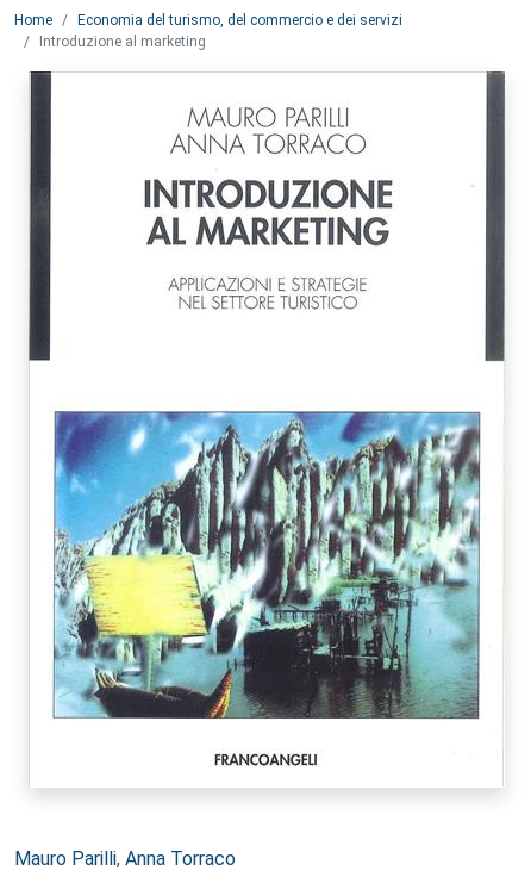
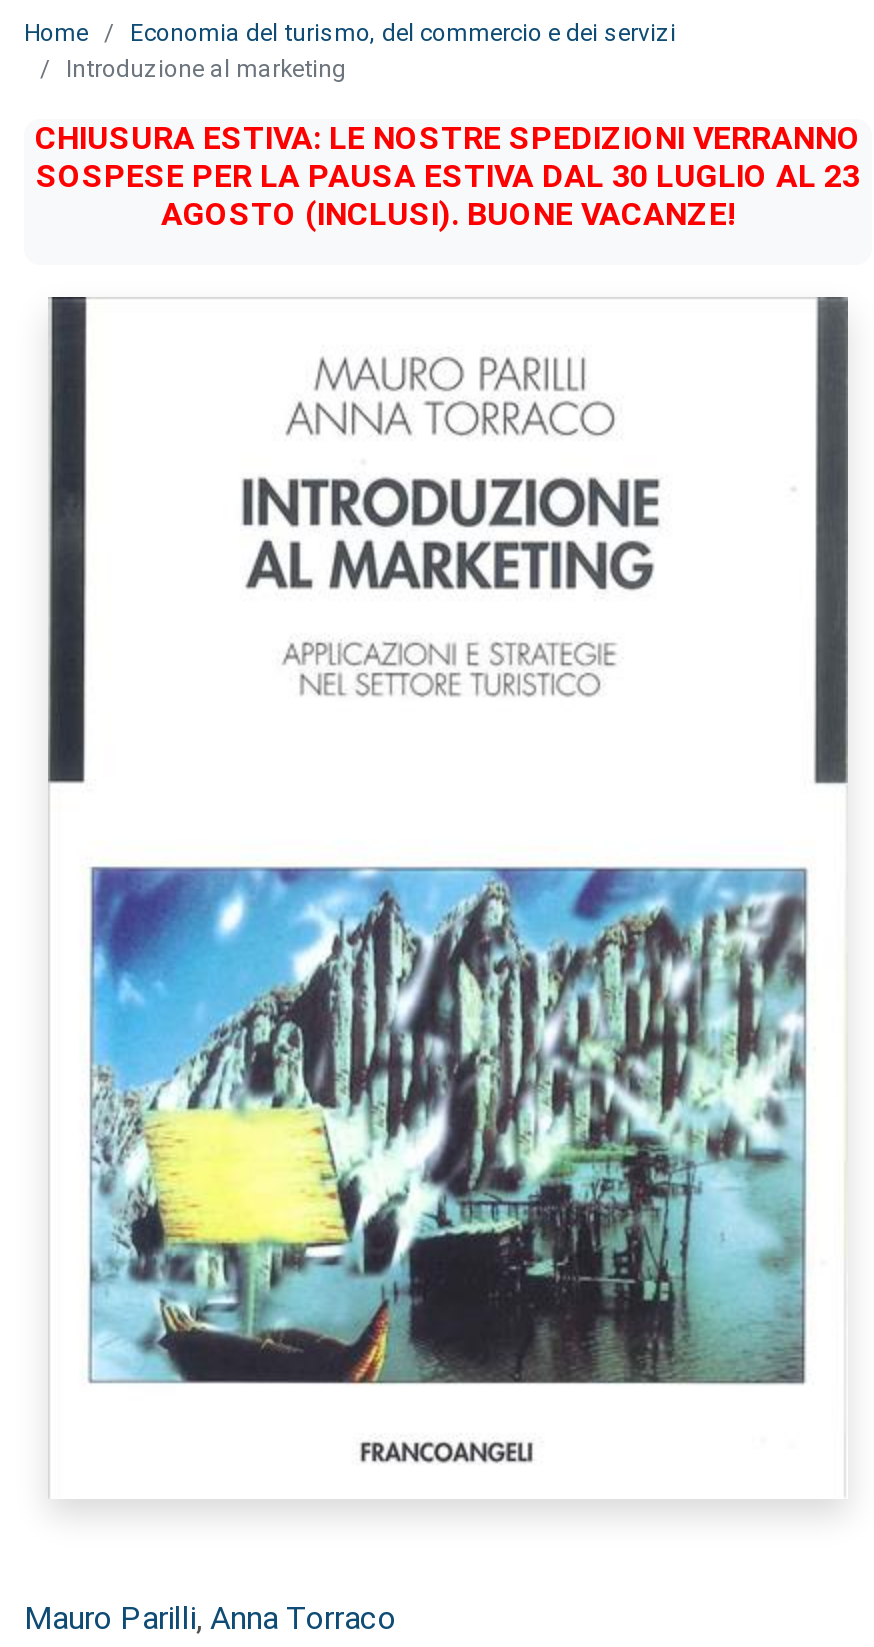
none -> [35,119,861,233] CHIUSURA ESTIVA: LE NOSTRE SPEDIZIONI VERRANNO | SOSPESE PER LA PAUSA ESTIVA DAL 30 LUGLIO AL 23 | AGOSTO (INCLUSI). BUONE VACANZE!

